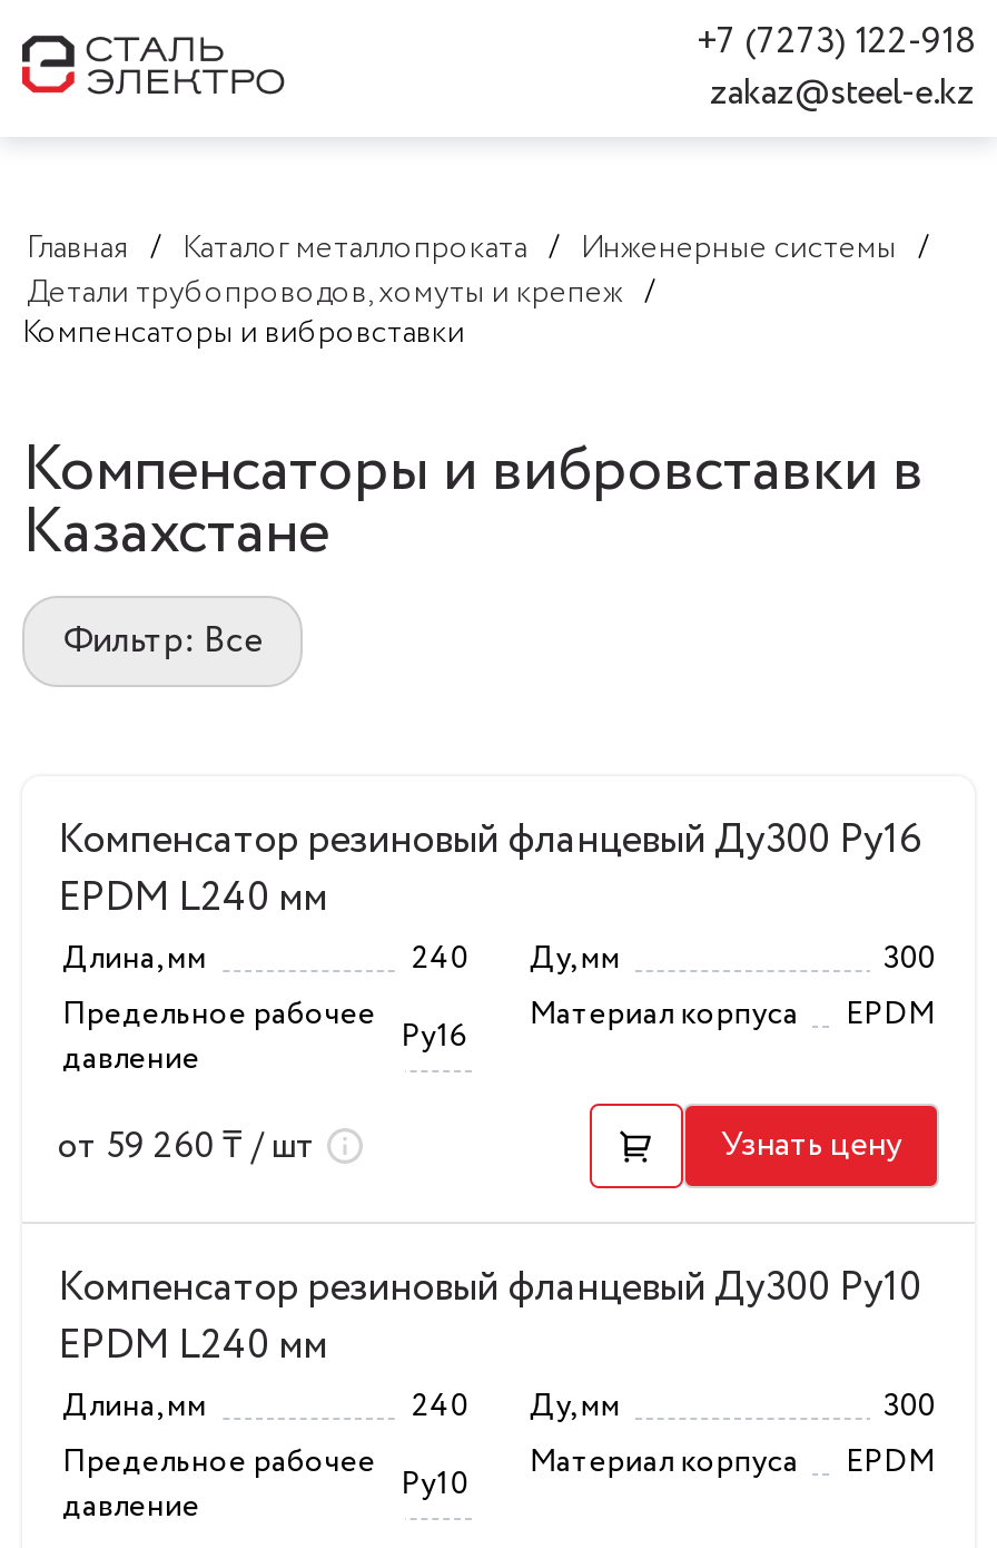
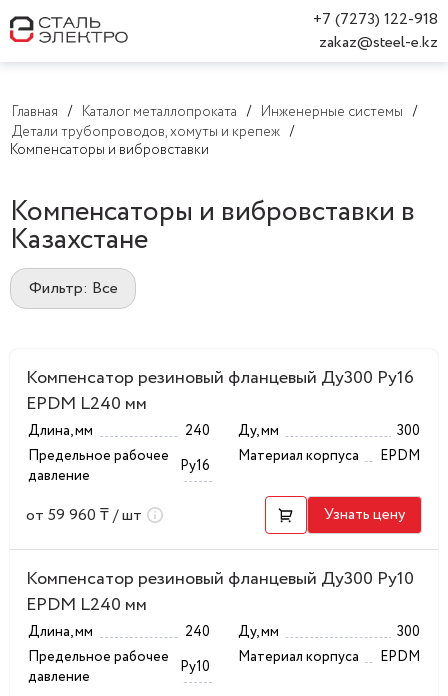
[58,1121,316,1172] от 59 260 ₸ / шт -> [26,504,142,527] от 59 960 ₸ / шт

